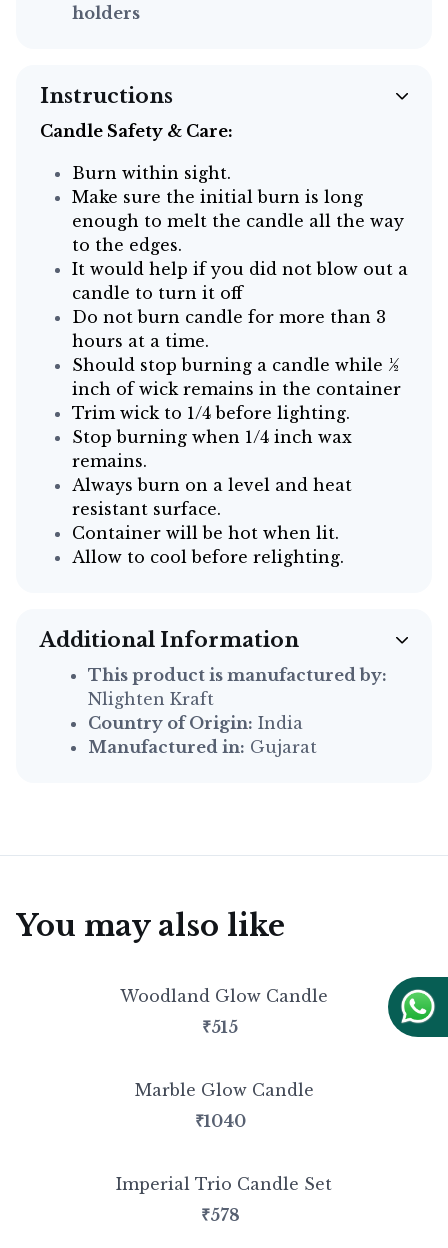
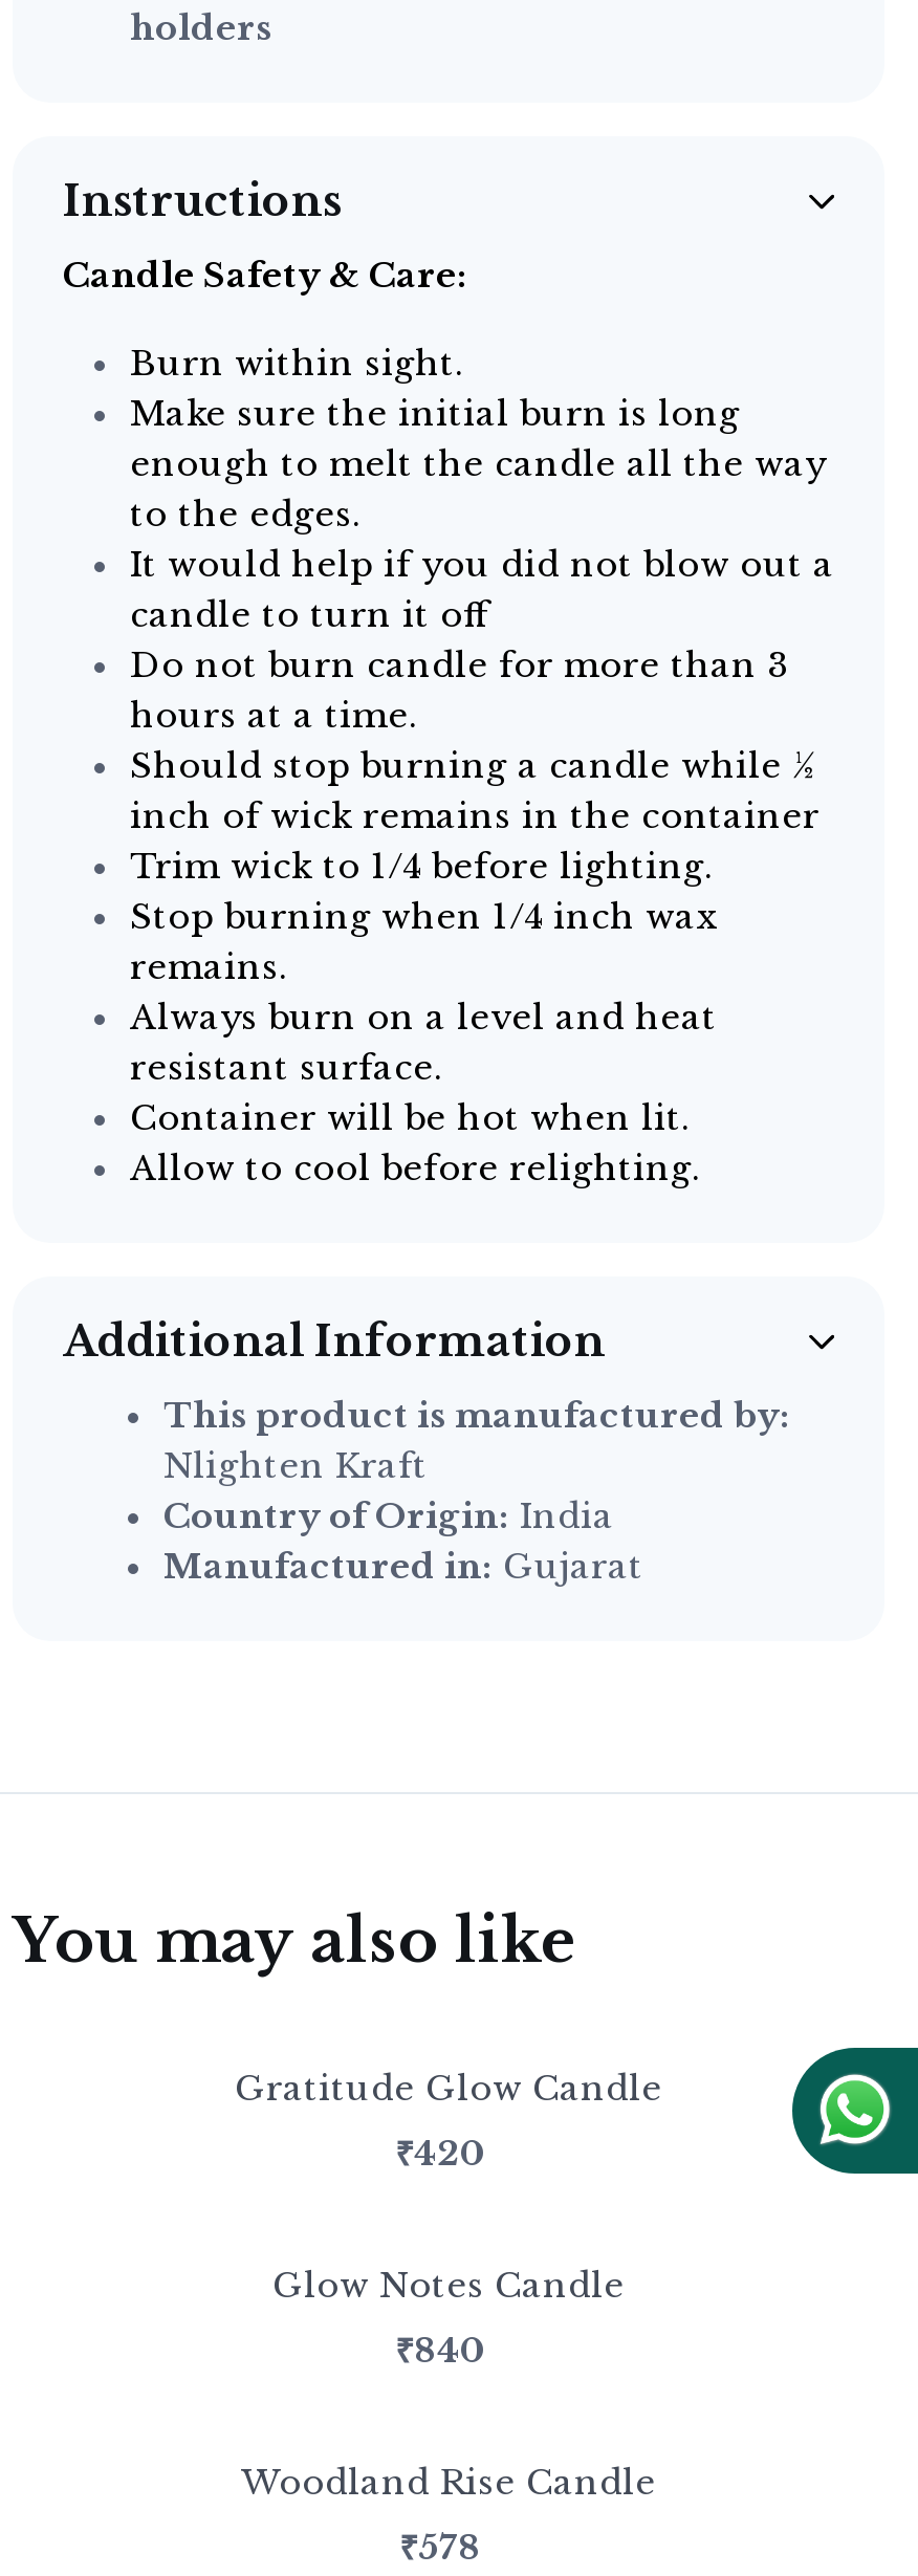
[120,986,328,1006] Woodland Glow Candle -> [235,2066,662,2108] Gratitude Glow Candle
[202,1017,238,1037] ₹515 -> [395,2131,485,2173] ₹420
[134,1080,313,1100] Marble Glow Candle -> [272,2263,625,2305] Glow Notes Candle
[194,1111,245,1131] ₹1040 -> [395,2328,485,2370] ₹840
[116,1174,332,1194] Imperial Trio Candle Set -> [241,2460,656,2502] Woodland Rise Candle

